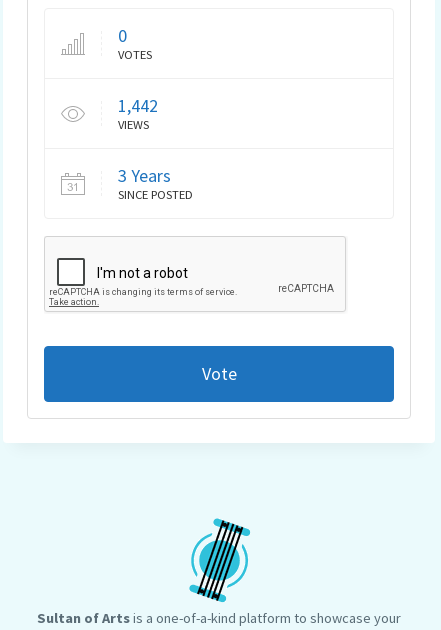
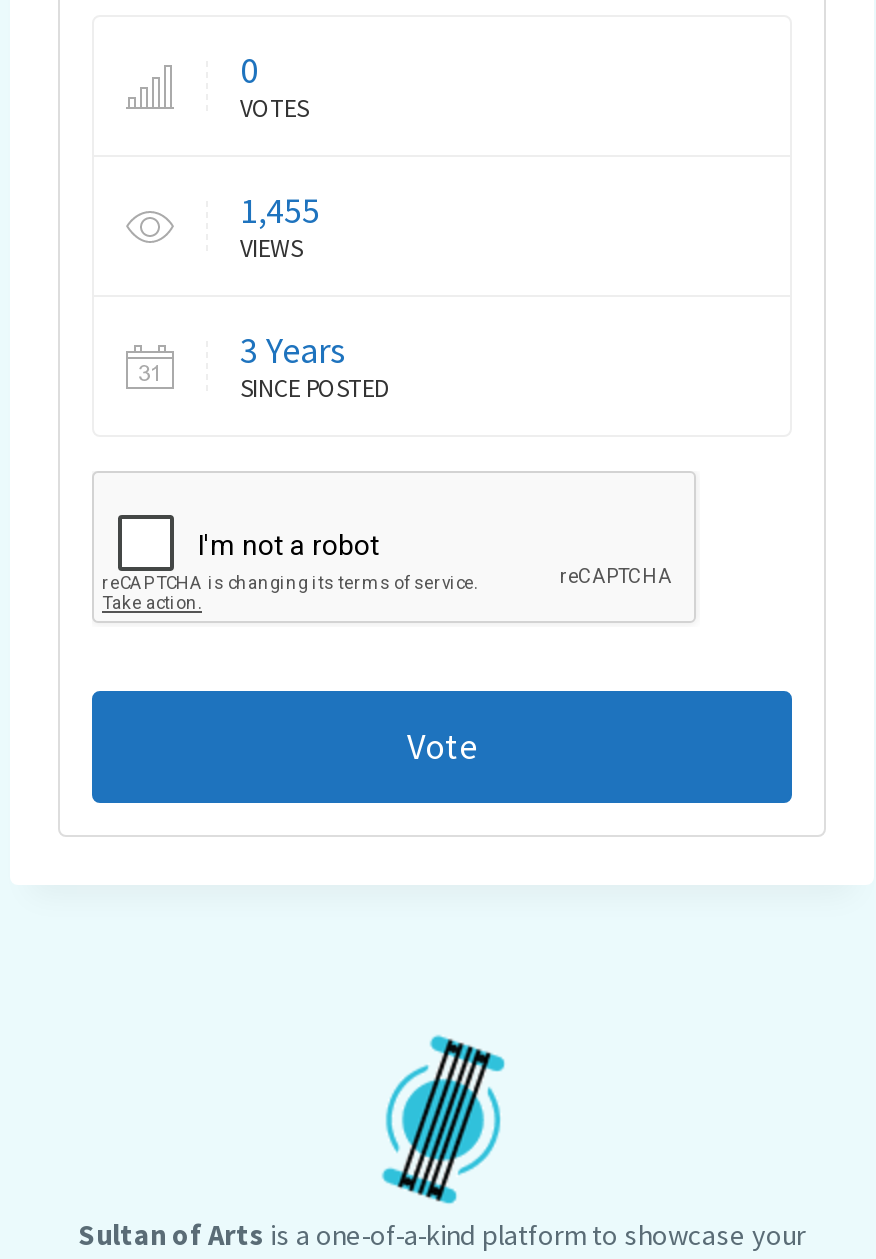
[118,94,158,117] 1,442 -> [240,186,320,232] 1,455

